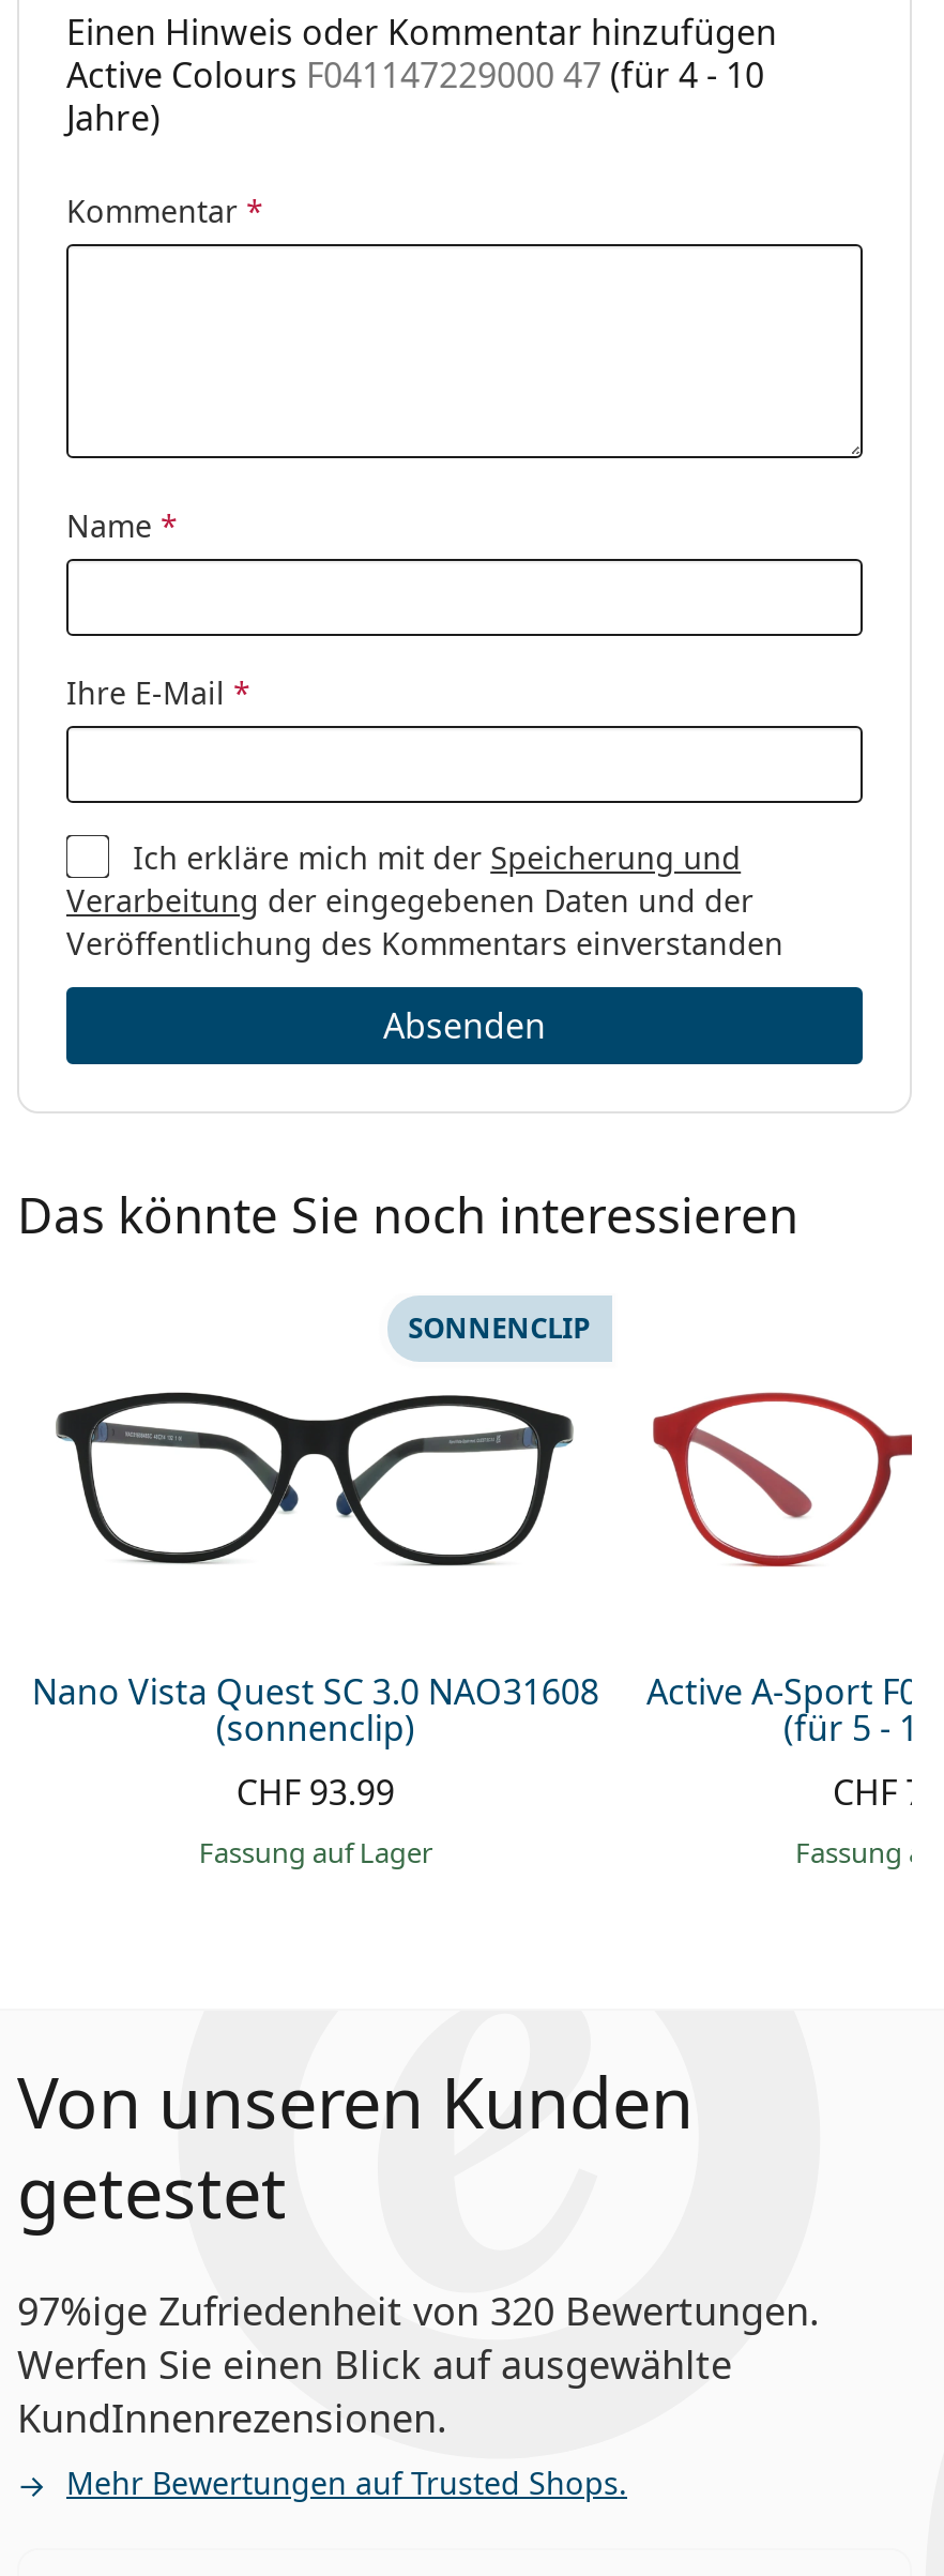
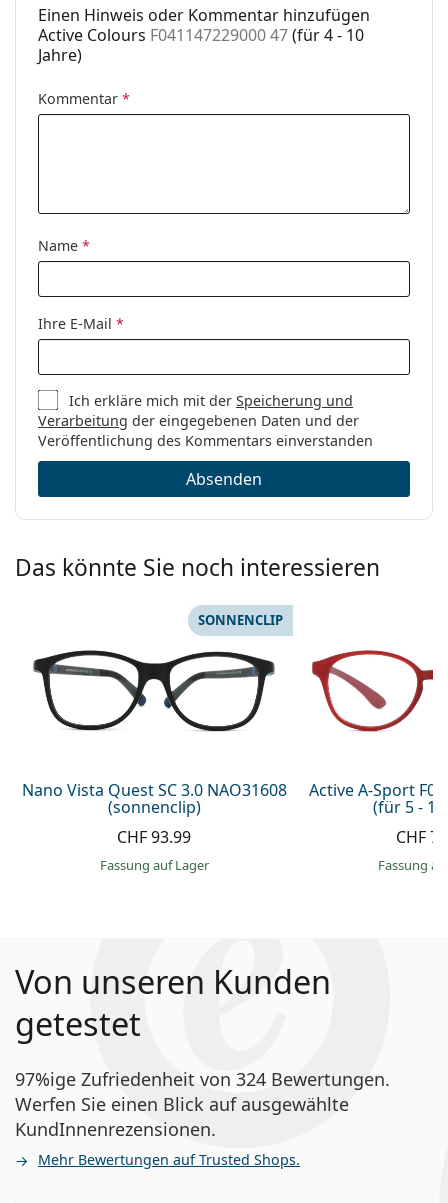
[17,2285,820,2337] 97%ige Zufriedenheit von 320 Bewertungen. -> [15,1067,390,1091] 97%ige Zufriedenheit von 324 Bewertungen.

